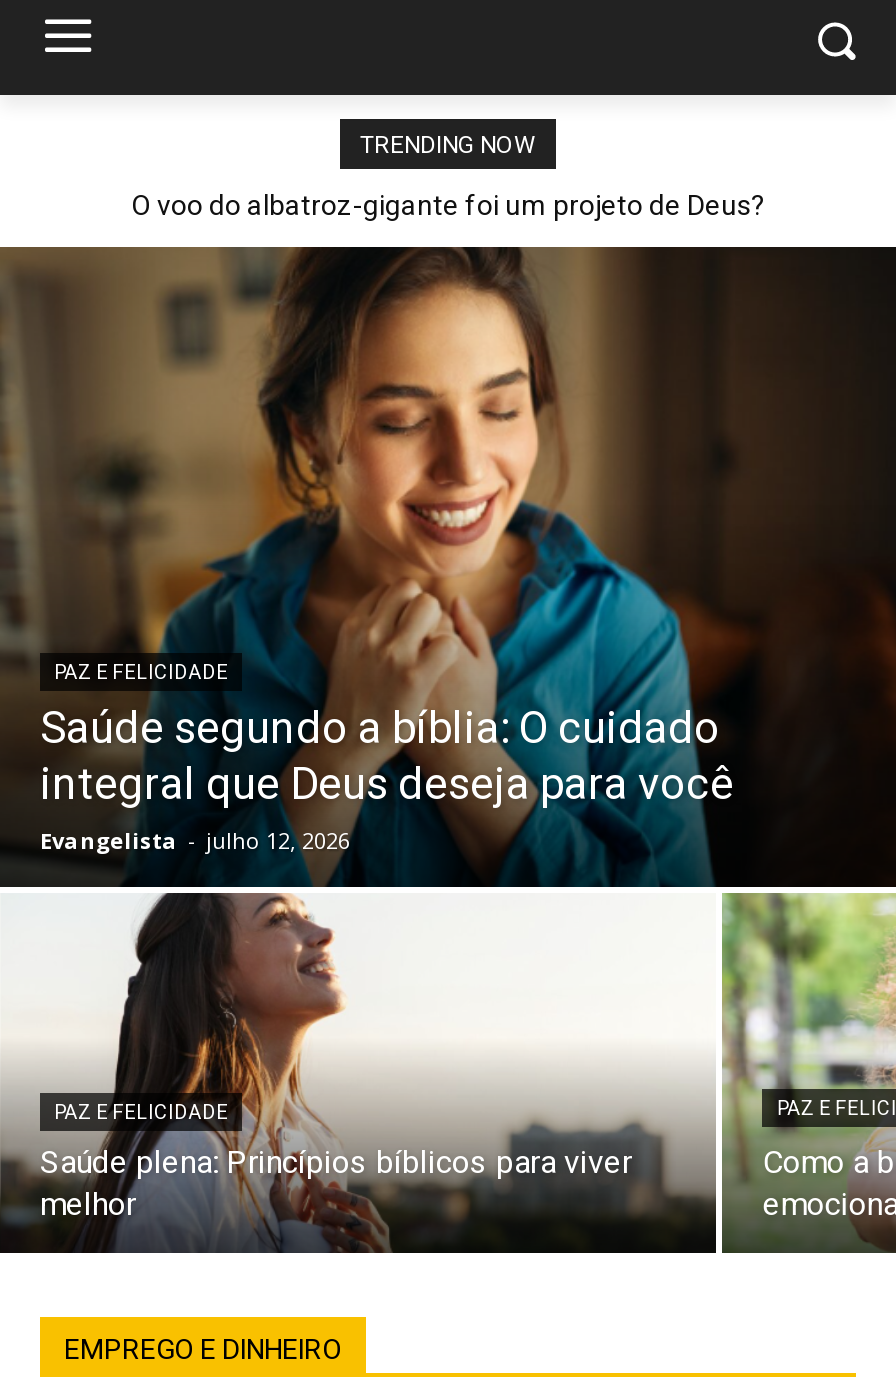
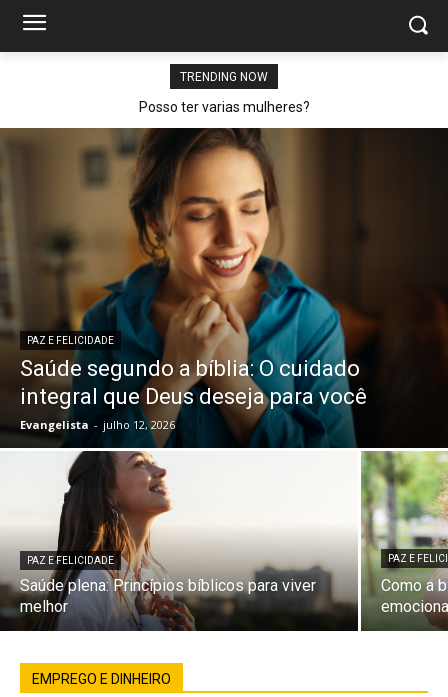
[131,189,765,221] O voo do albatroz-gigante foi um projeto de Deus? -> [138,99,309,115] Posso ter varias mulheres?

